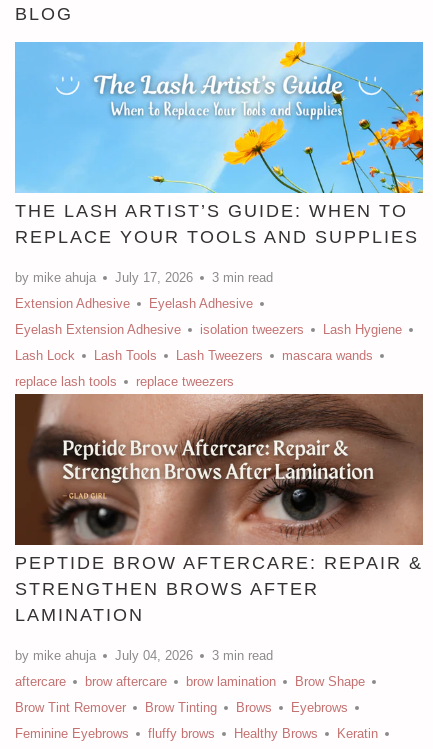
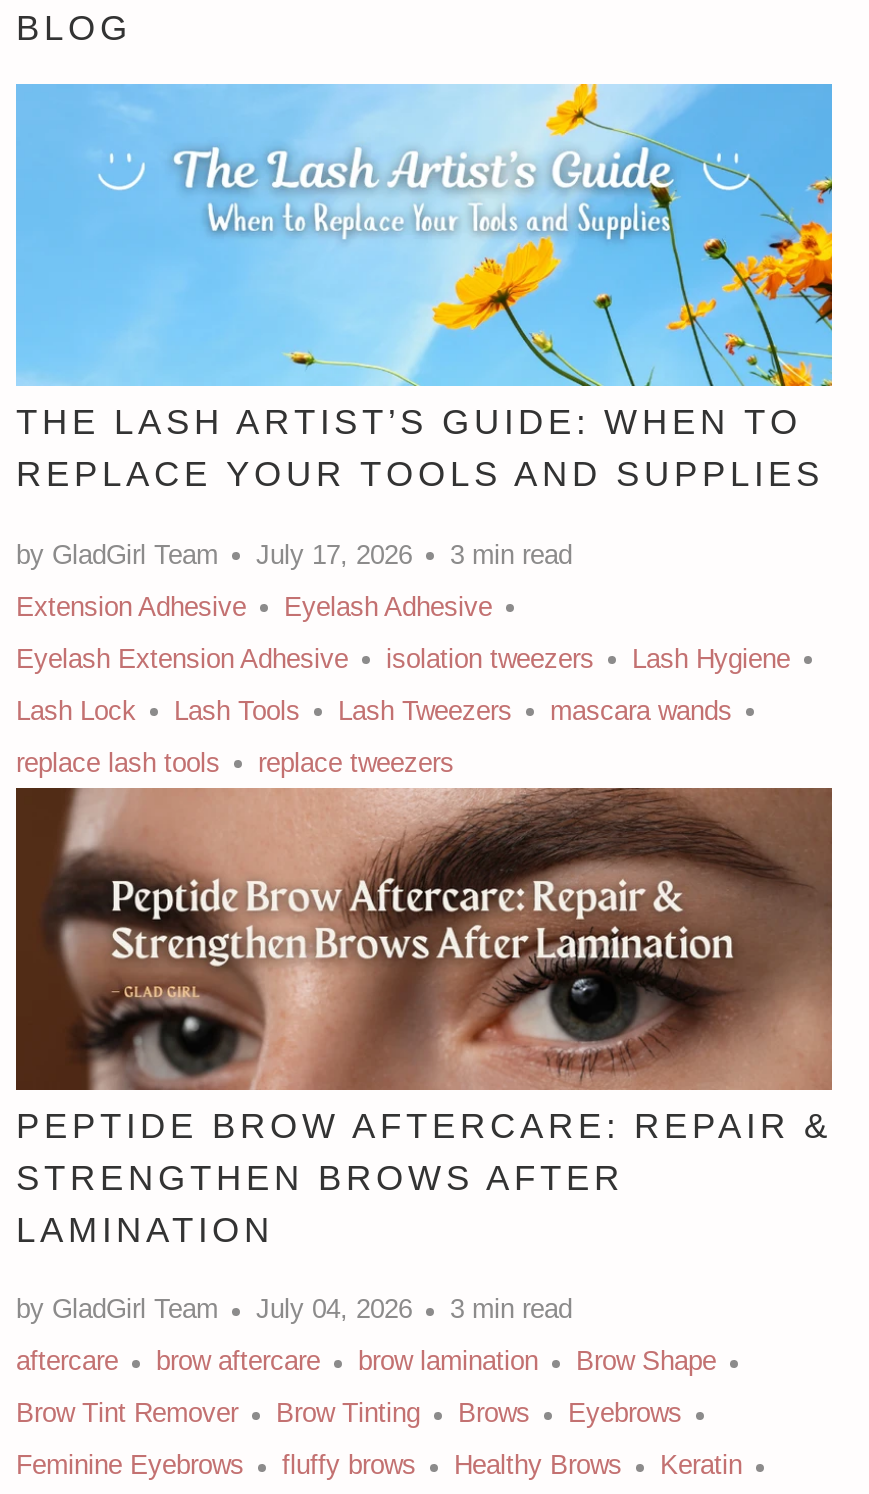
[15,270,96,285] by mike ahuja -> [16,540,218,570] by GladGirl Team
[15,647,96,662] by mike ahuja -> [16,1295,218,1325] by GladGirl Team

